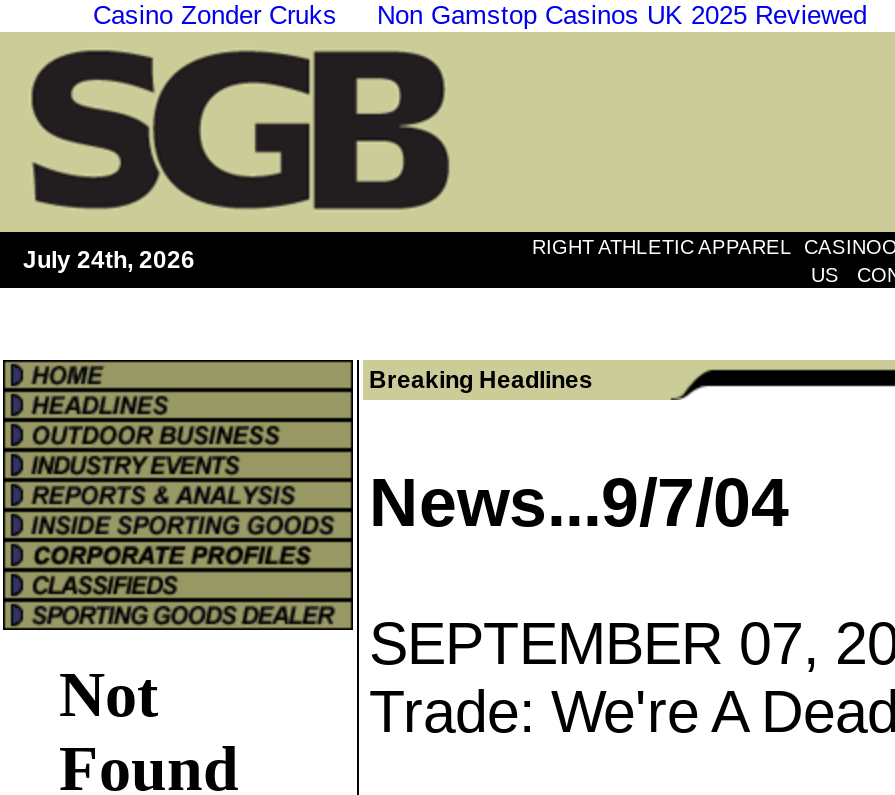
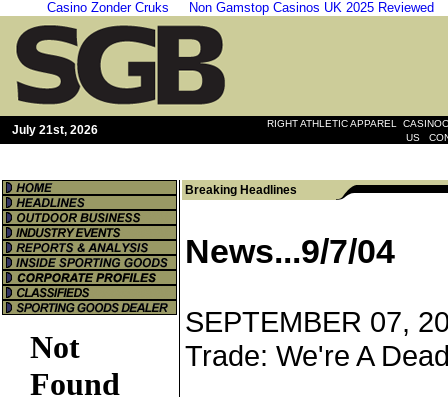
[23,246,195,274] July 24th, 2026 -> [12,123,98,137] July 21st, 2026

